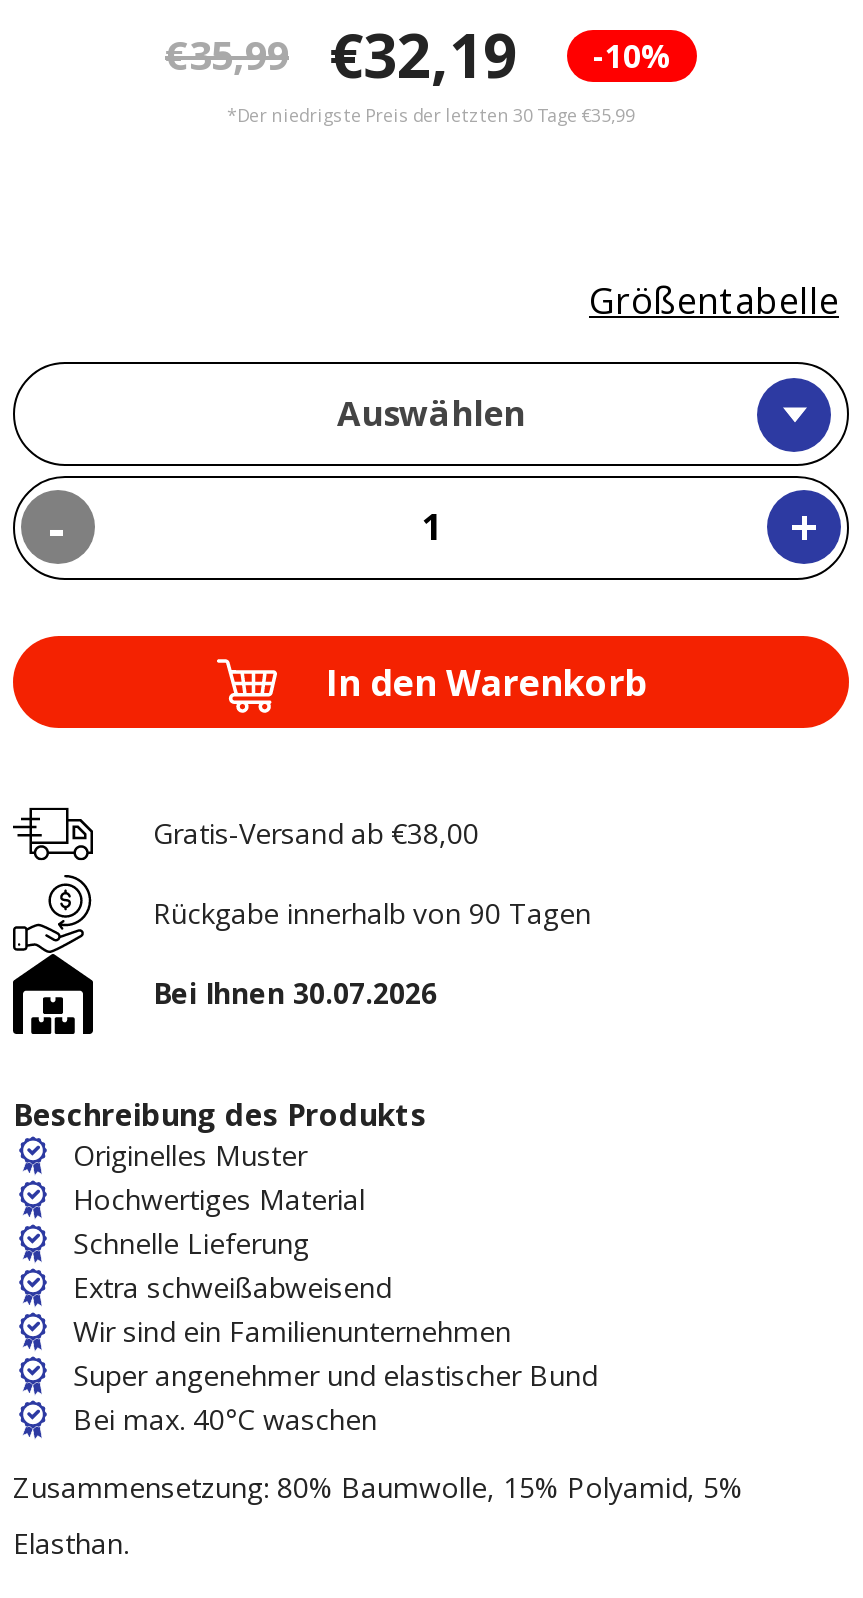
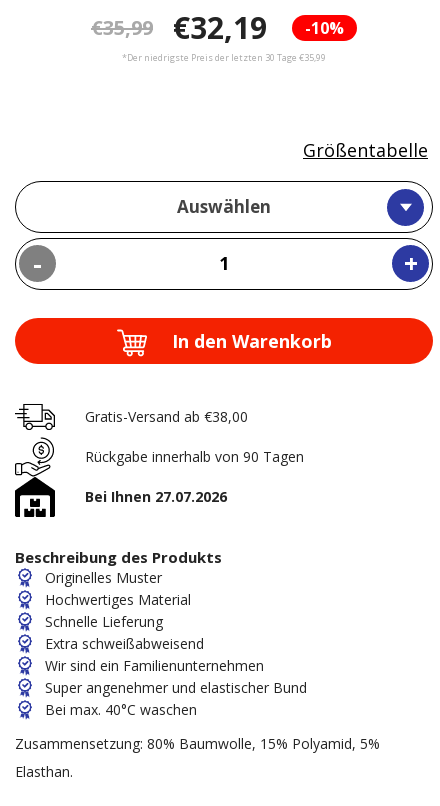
[153,974,437,1012] Bei Ihnen 30.07.2026 -> [85,487,227,506] Bei Ihnen 27.07.2026

